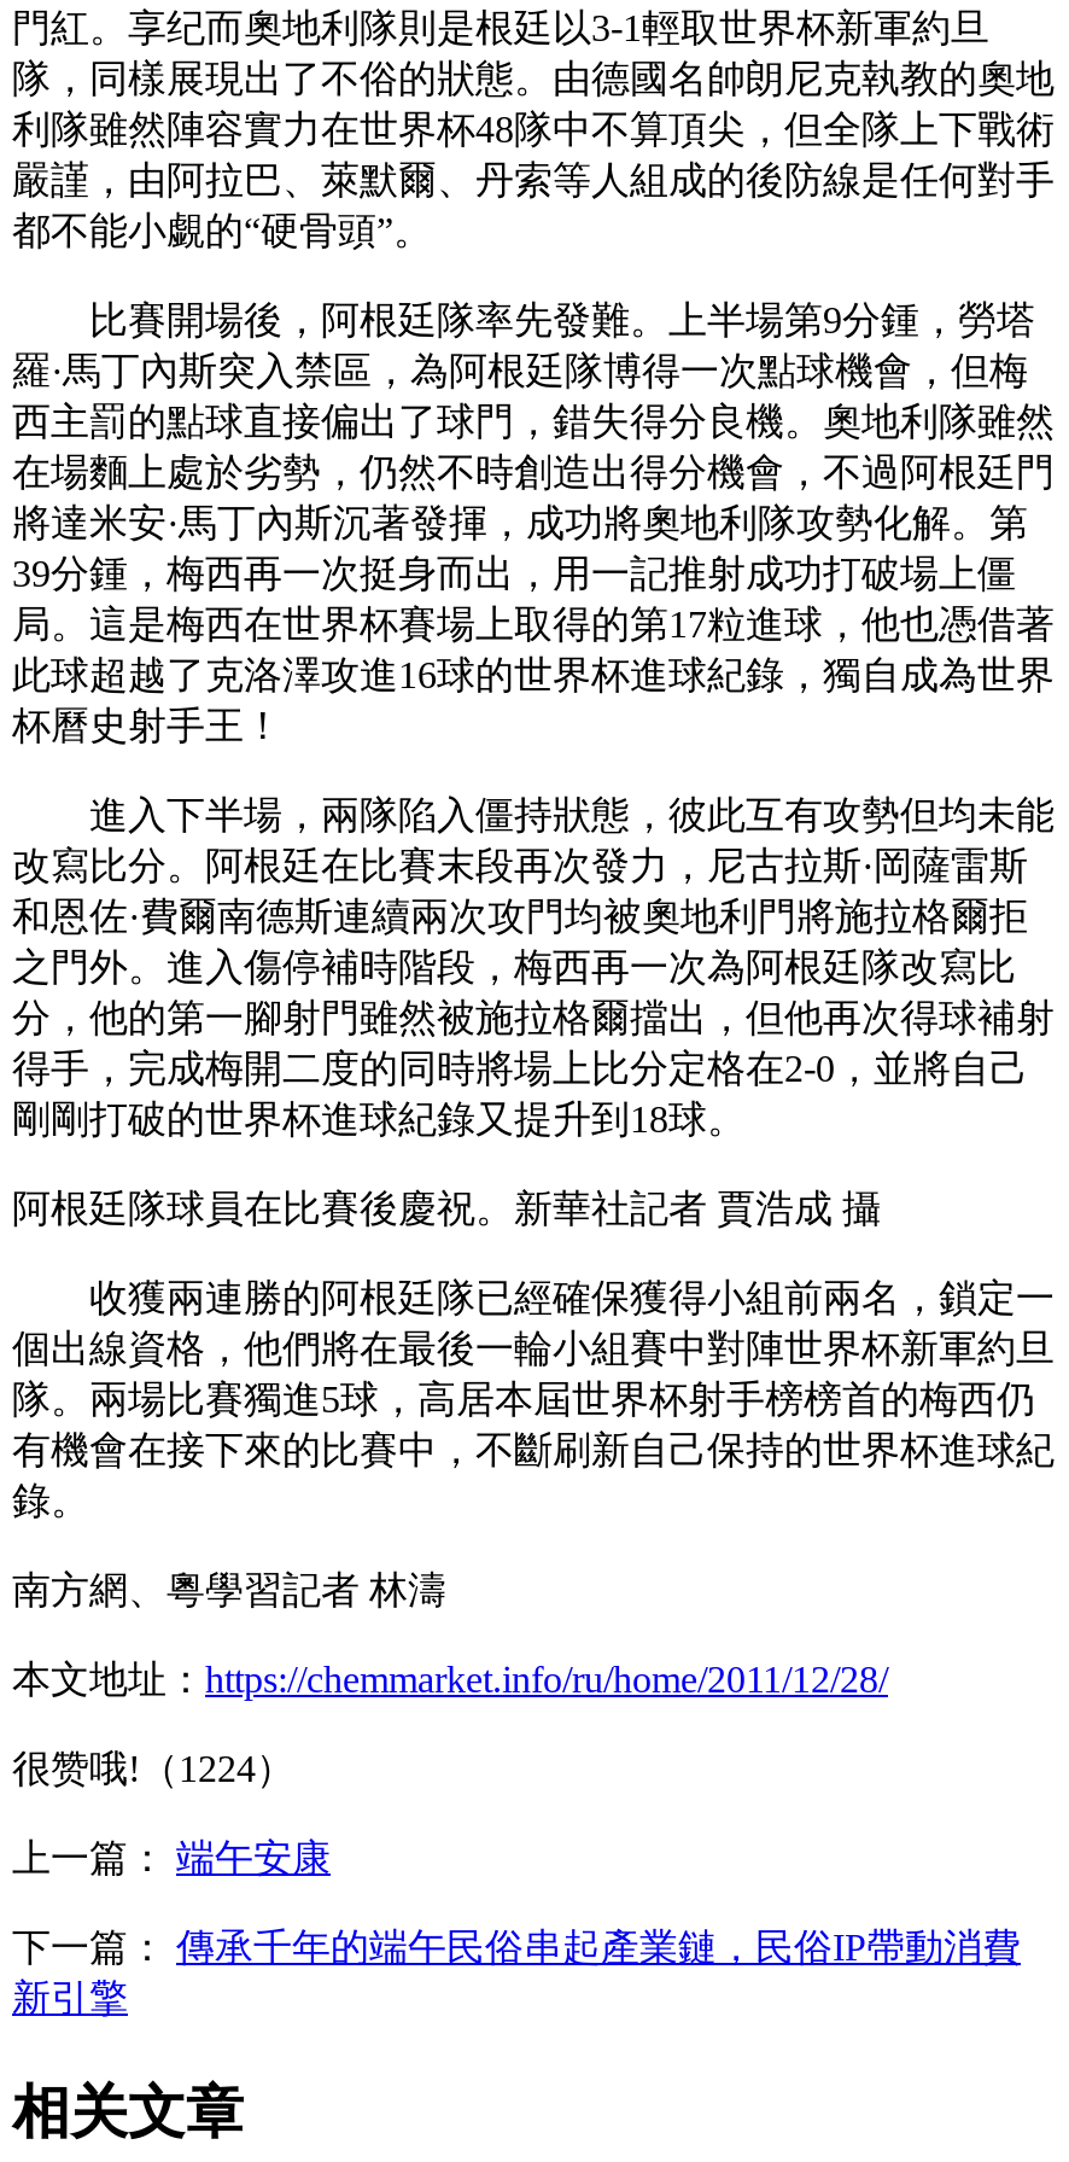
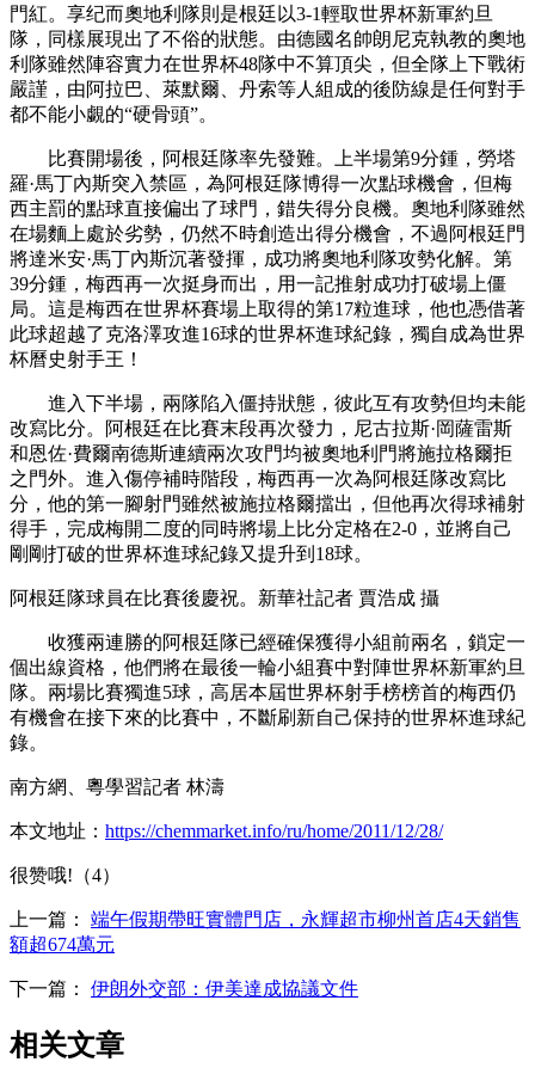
[12,1747,294,1788] 很赞哦!（1224） -> [10,864,121,885] 很赞哦!（4）
[12,1836,331,1877] 上一篇：端午安康 -> [10,909,521,954] 上一篇：端午假期帶旺實體門店，永輝超市柳州首店4天銷售 | 額超674萬元
[12,1926,1021,2017] 下一篇：傳承千年的端午民俗串起產業鏈，民俗IP帶動消費 | 新引擎 -> [10,978,358,998] 下一篇：伊朗外交部：伊美達成協議文件

